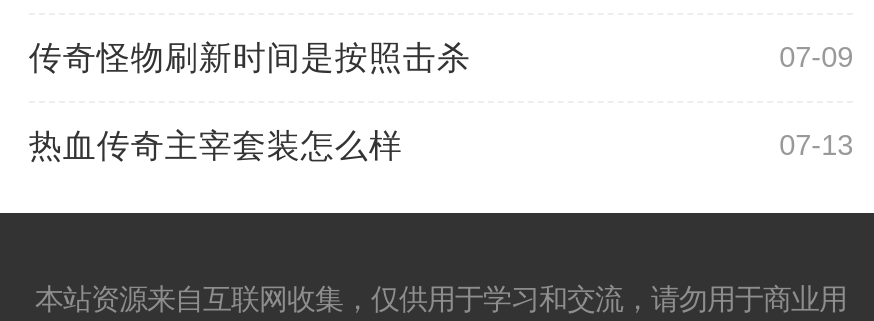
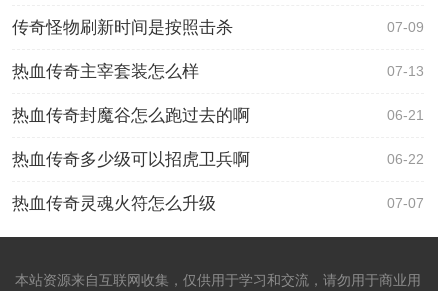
none -> [12,106,424,213] 热血传奇封魔谷怎么跑过去的啊 | 06-21 | 热血传奇多少级可以招虎卫兵啊 | 06-22 | 热血传奇灵魂火符怎么升级 | 07-07

